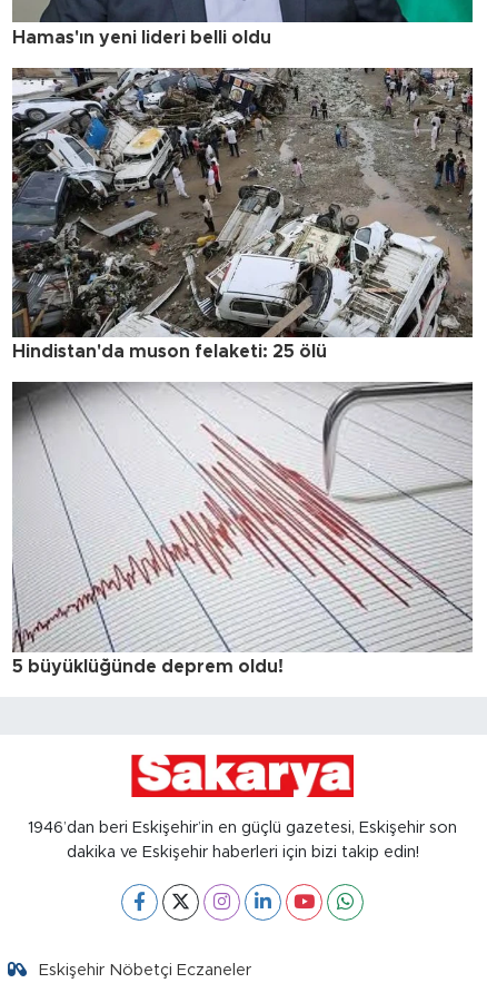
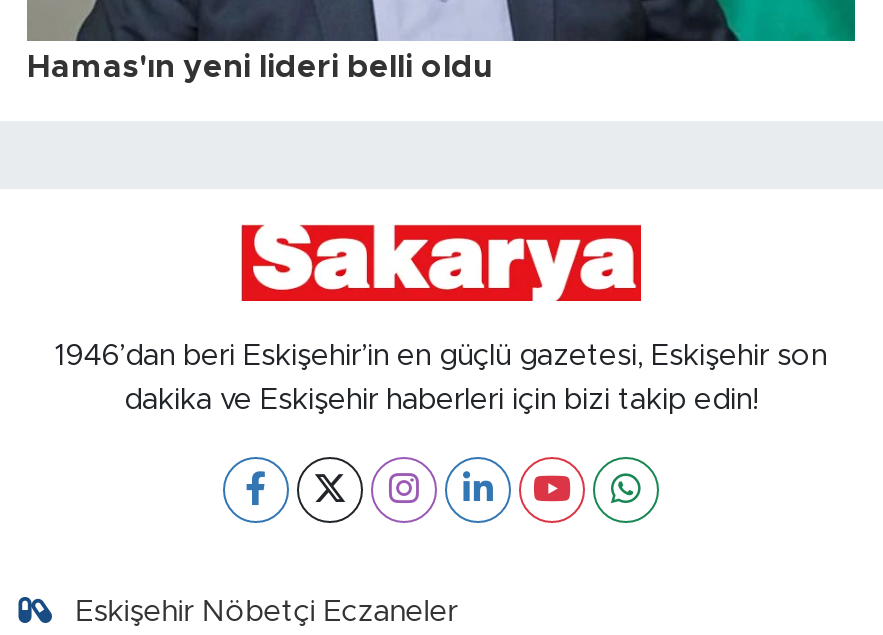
[11,67,474,361] [image] | Hindistan'da muson felaketi: 25 ölü -> none
[12,381,474,676] [image] | 5 büyüklüğünde deprem oldu! -> none

